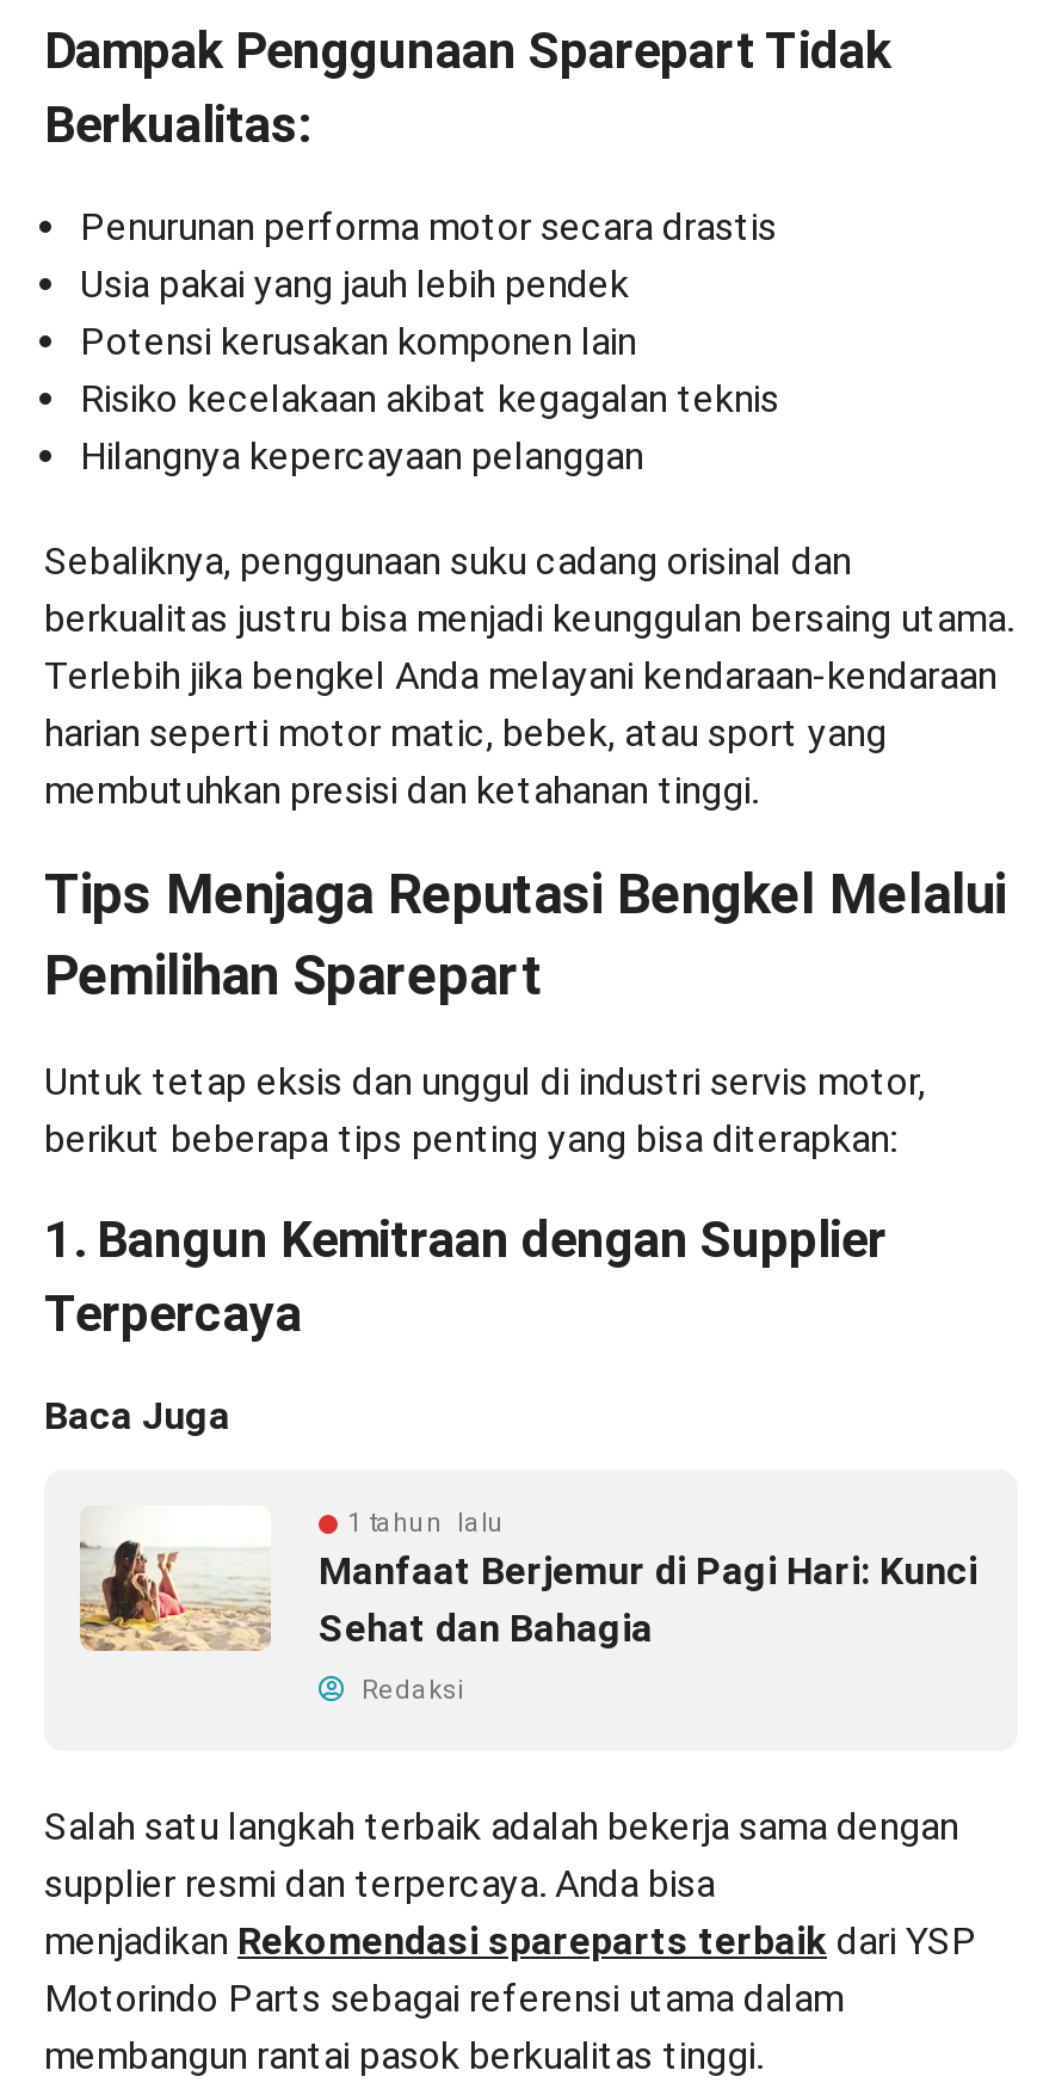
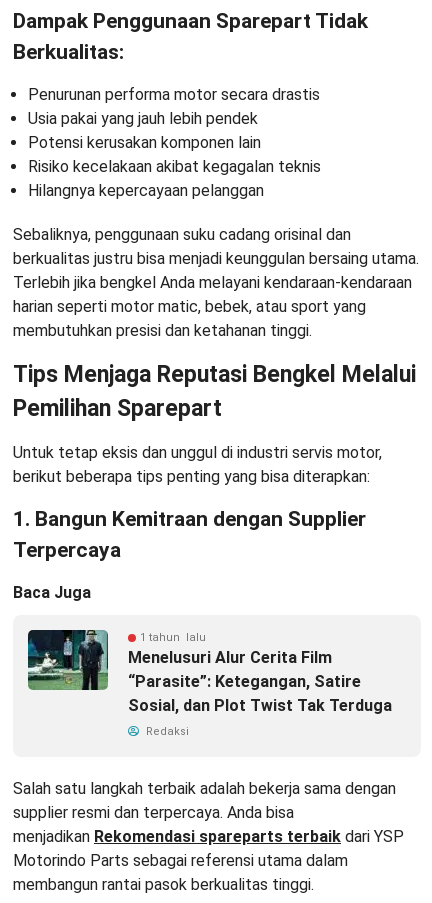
[78,1505,977,1653] [image] | Manfaat Berjemur di Pagi Hari: Kunci | Sehat dan Bahagia -> [27,629,392,715] [image] | Menelusuri Alur Cerita Film | “Parasite”: Ketegangan, Satire | Sosial, dan Plot Twist Tak Terduga

